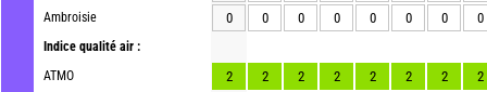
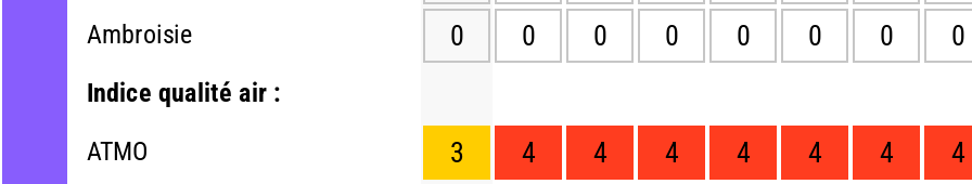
[226,68,232,85] 2 -> [450,137,463,169] 3
[261,68,268,85] 2 -> [522,137,535,169] 4
[297,68,304,85] 2 -> [593,137,606,169] 4
[333,68,340,85] 2 -> [665,137,678,169] 4
[369,68,376,85] 2 -> [737,137,750,169] 4
[405,68,411,85] 2 -> [808,137,821,169] 4
[441,68,447,85] 2 -> [880,137,893,169] 4
[477,68,483,85] 2 -> [951,137,964,169] 4

